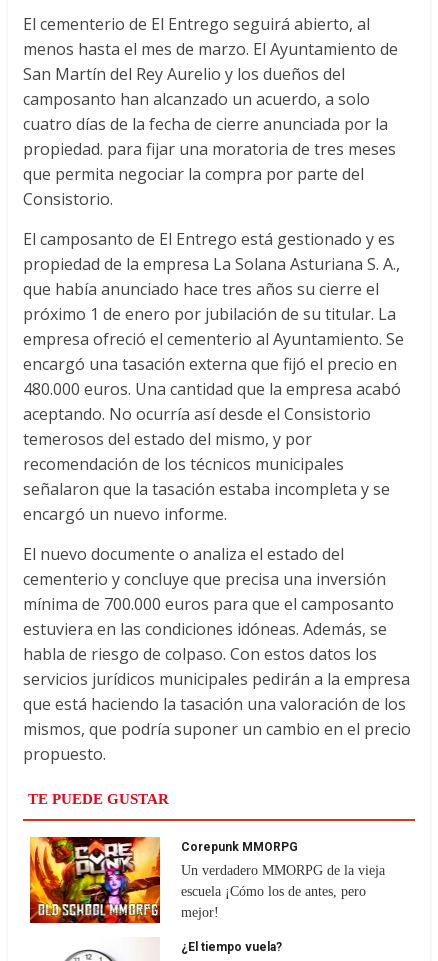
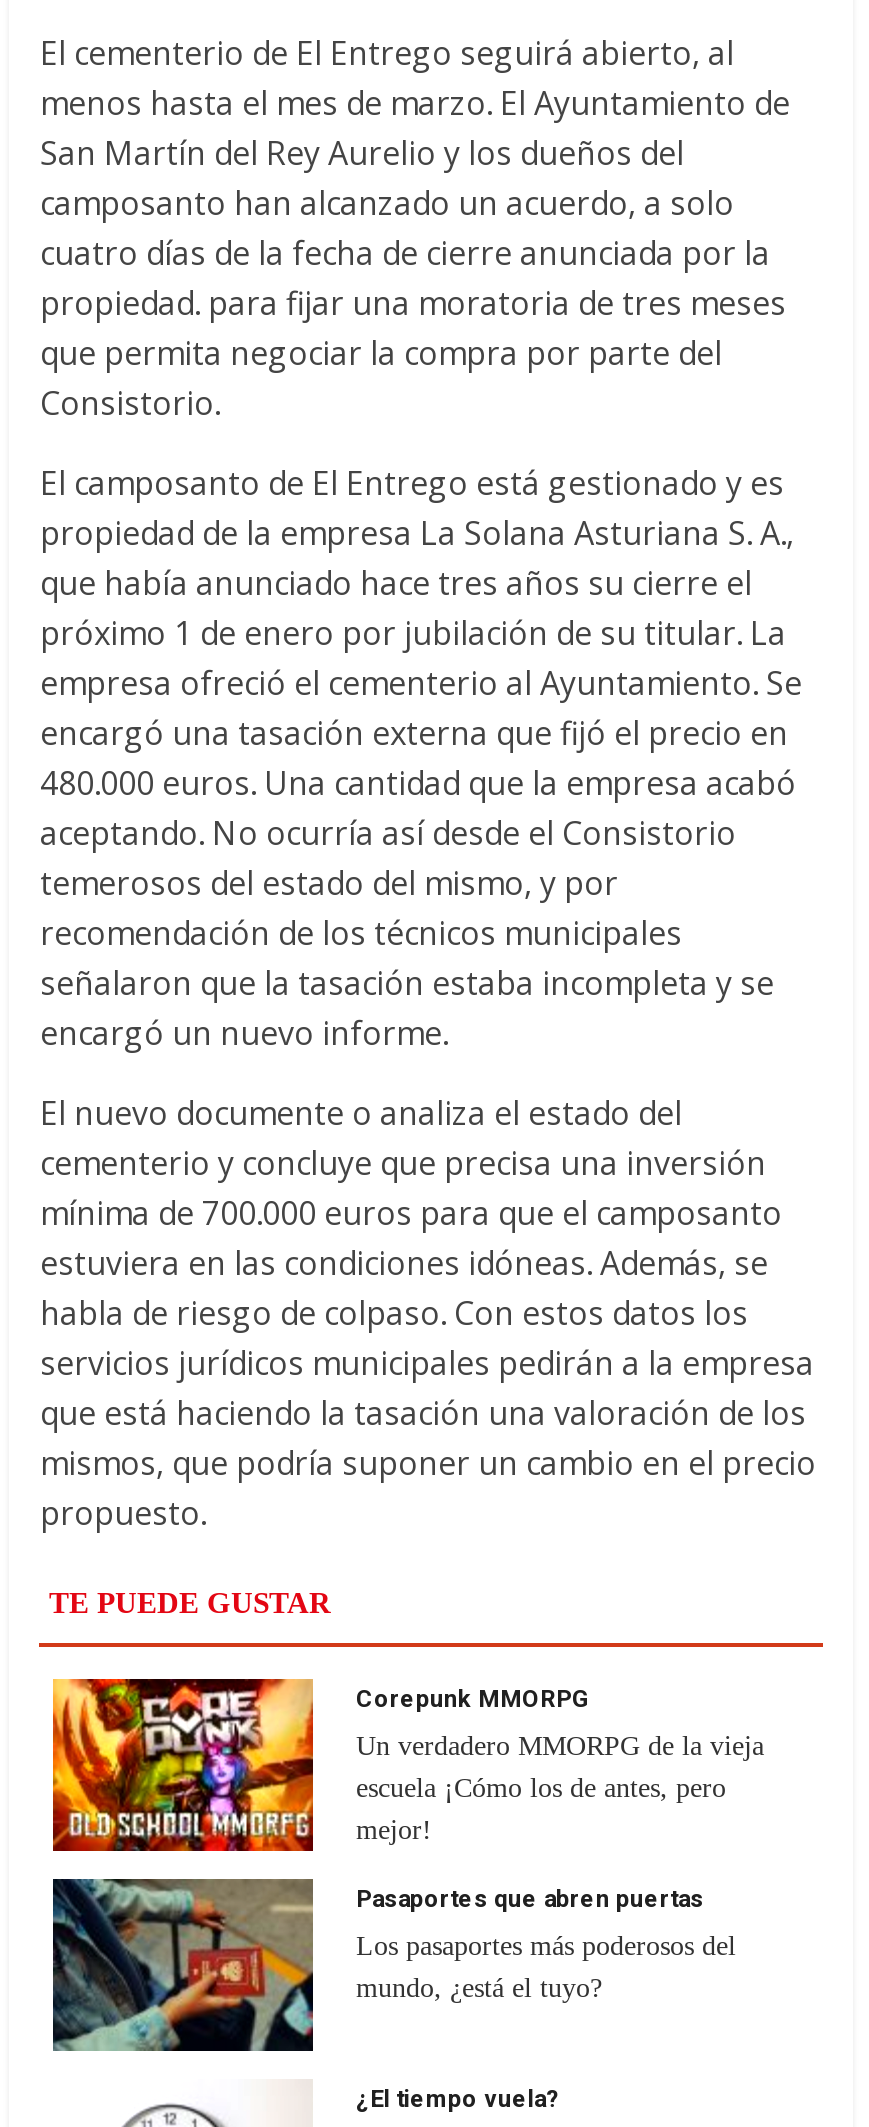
none -> [51,1877,736,2053] [image] | Pasaportes que abren puertas | Los pasaportes más poderosos del | mundo, ¿está el tuyo?

